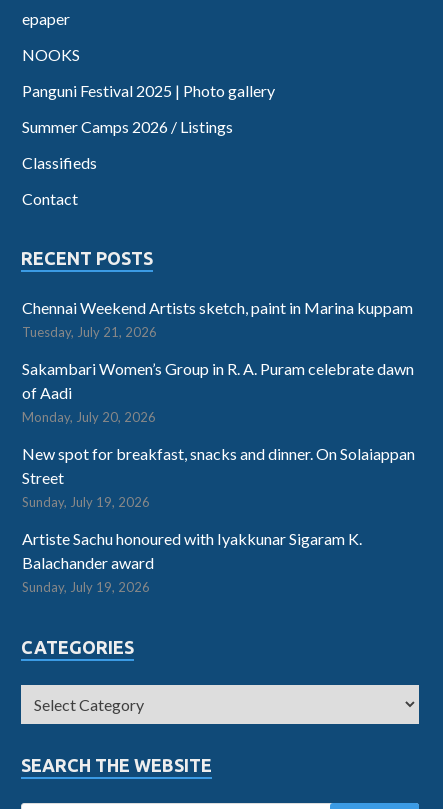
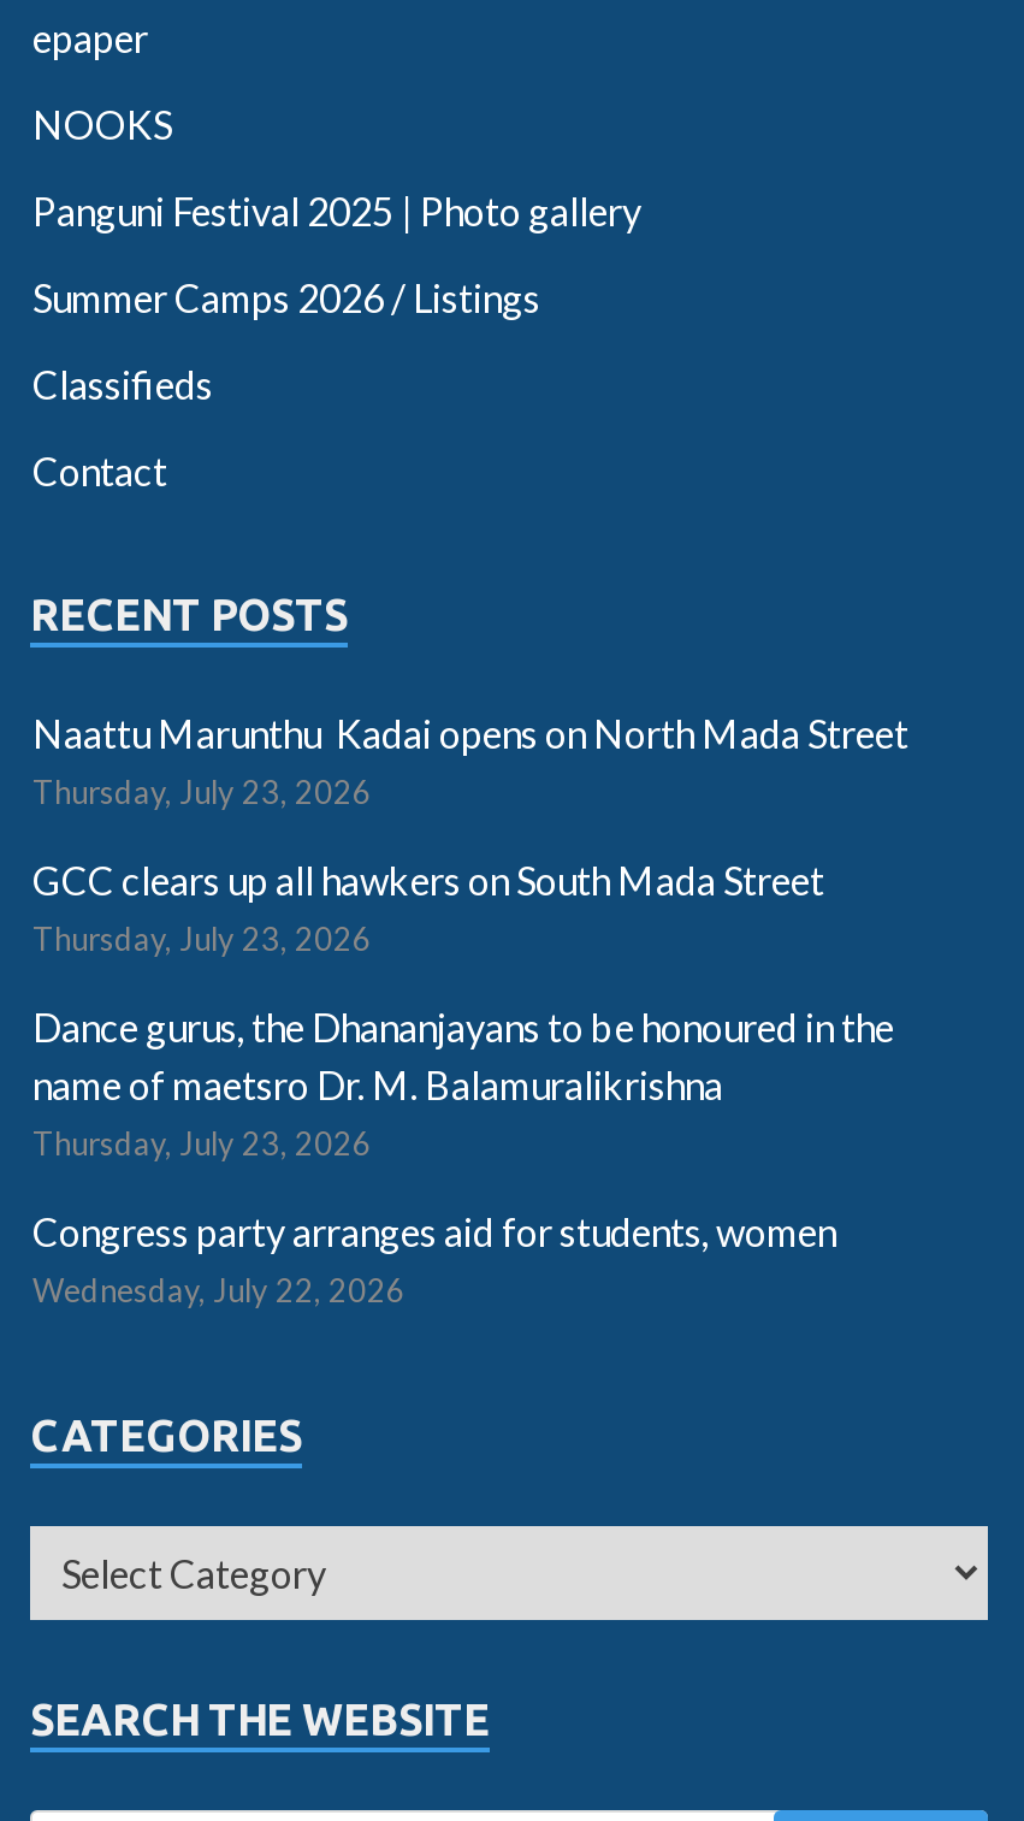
[22,298,413,340] Chennai Weekend Artists sketch, paint in Marina kuppam | Tuesday, July 21, 2026 -> [32,710,908,811] Naattu Marunthu Kadai opens on North Mada Street | Thursday, July 23, 2026
[22,359,414,425] Sakambari Women’s Group in R. A. Puram celebrate dawn | of Aadi | Monday, July 20, 2026 -> [32,857,824,958] GCC clears up all hawkers on South Mada Street | Thursday, July 23, 2026
[22,444,415,510] New spot for breakfast, snacks and dinner. On Solaiappan | Street | Sunday, July 19, 2026 -> [32,1004,894,1162] Dance gurus, the Dhananjayans to be honoured in the | name of maetsro Dr. M. Balamuralikrishna | Thursday, July 23, 2026
[22,529,362,595] Artiste Sachu honoured with Iyakkunar Sigaram K. | Balachander award | Sunday, July 19, 2026 -> [32,1208,836,1309] Congress party arranges aid for students, women | Wednesday, July 22, 2026

